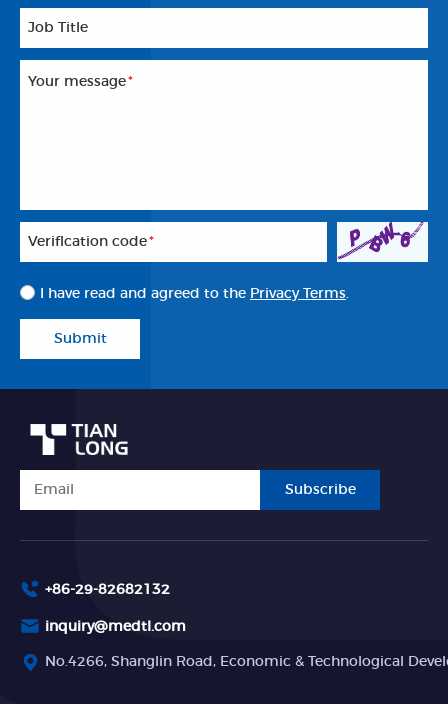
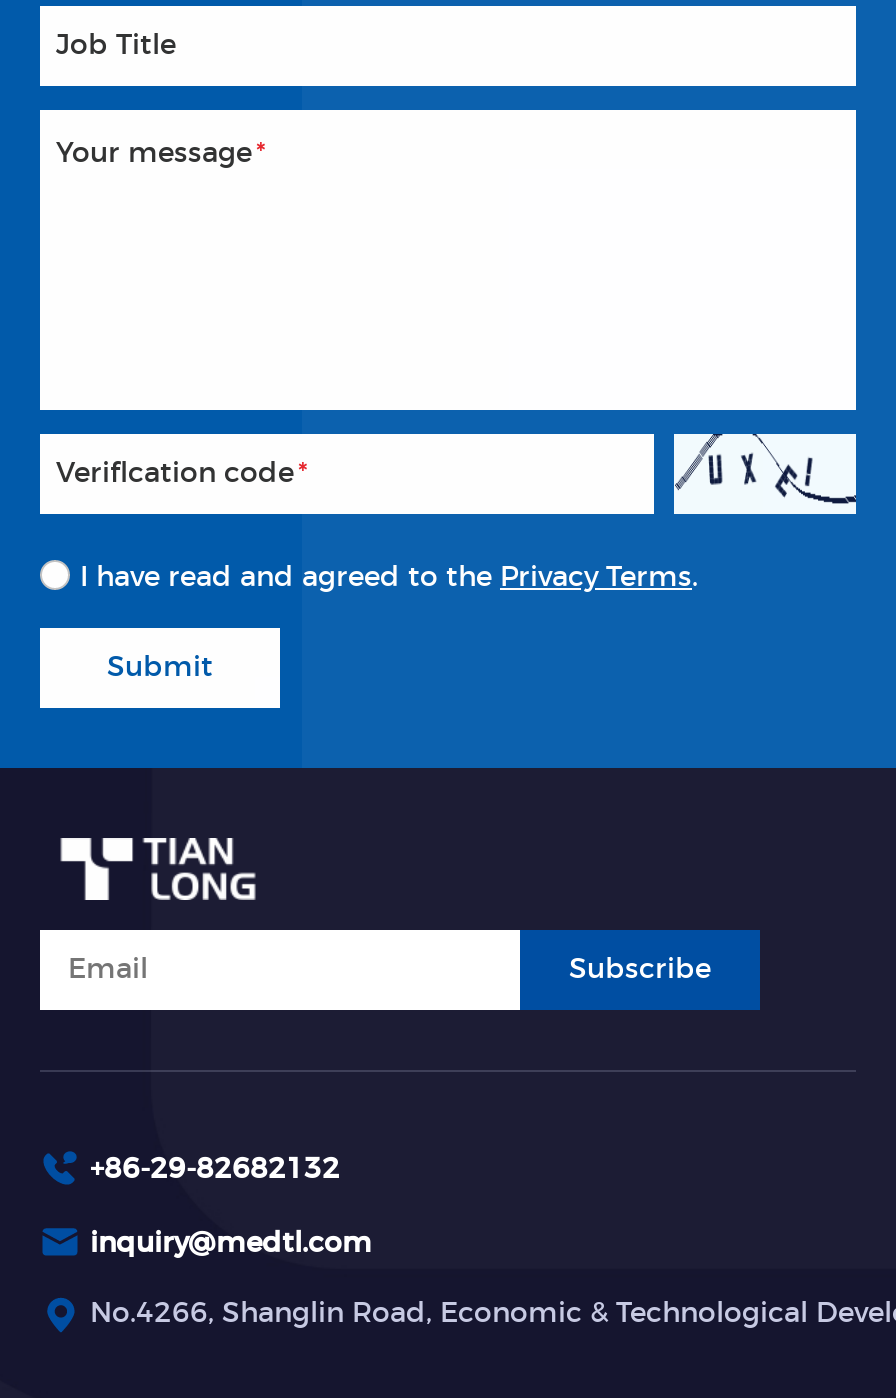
[337,221,429,260] [image] -> [674,434,856,508] [image]

